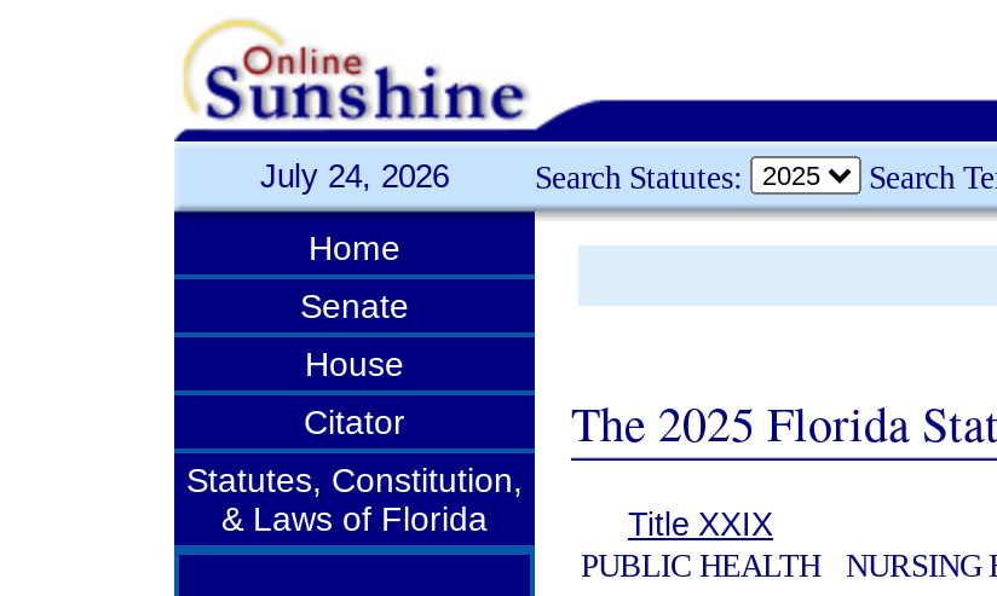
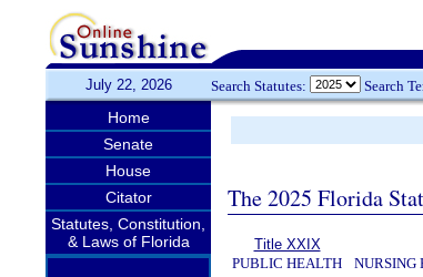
[260,158,449,195] July 24, 2026 -> [85,76,172,93] July 22, 2026

